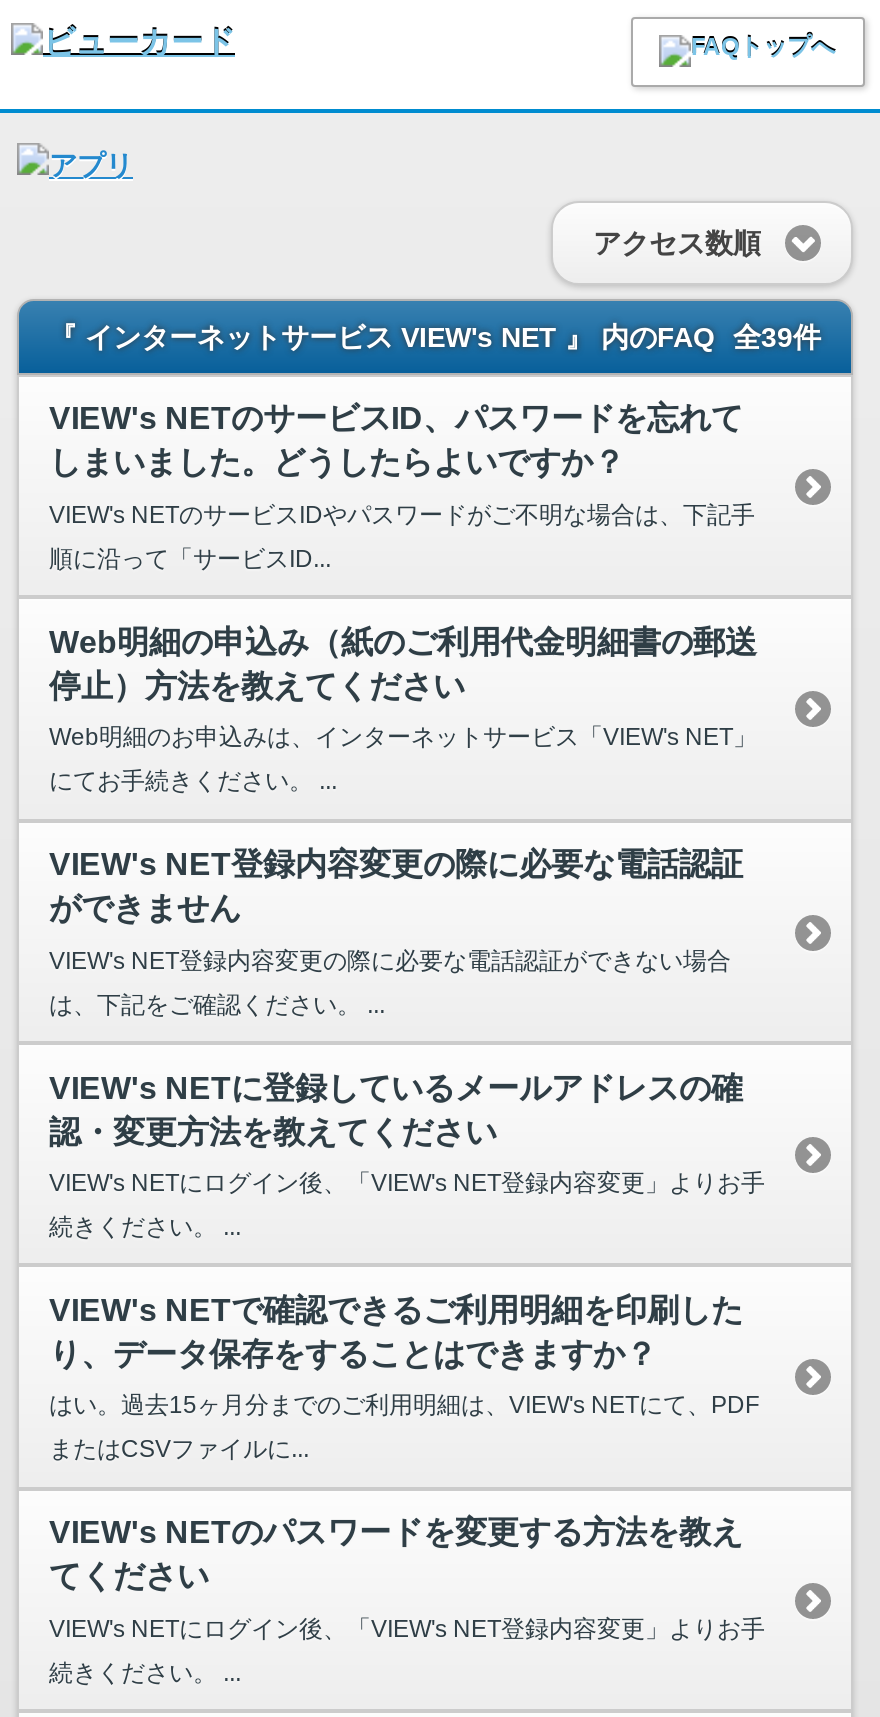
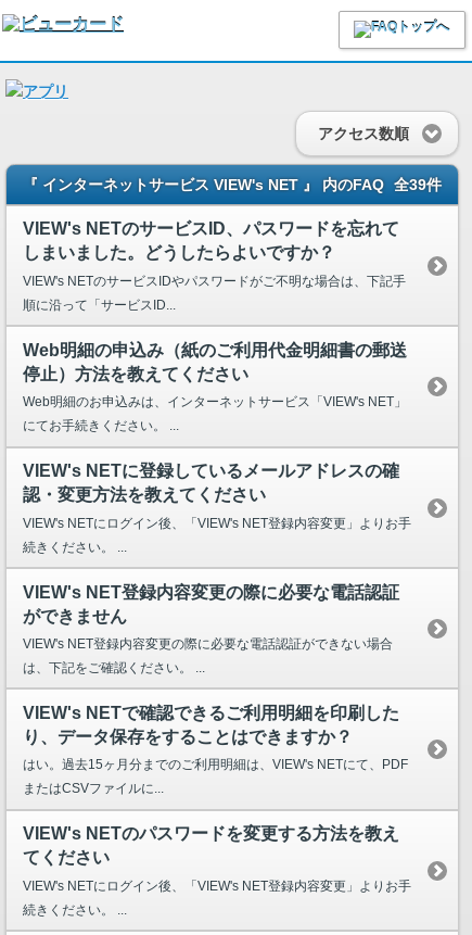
moved [49,847,743,1018] -> [23,583,399,676]: VIEW's NET登録内容変更の際に必要な電話認証 | ができません | VIEW's NET登録内容変更の際に必要な電話認証ができない場合 | は、下記をご確認ください。 ...
moved [49,1070,765,1241] -> [23,462,411,555]: VIEW's NETに登録しているメールアドレスの確 | 認・変更方法を教えてください | VIEW's NETにログイン後、「VIEW's NET登録内容変更」よりお手 | 続きください。 ...

